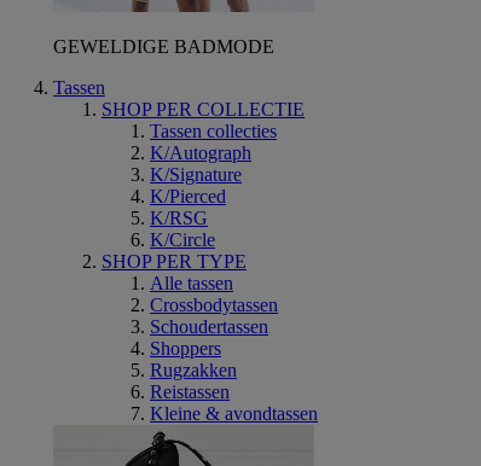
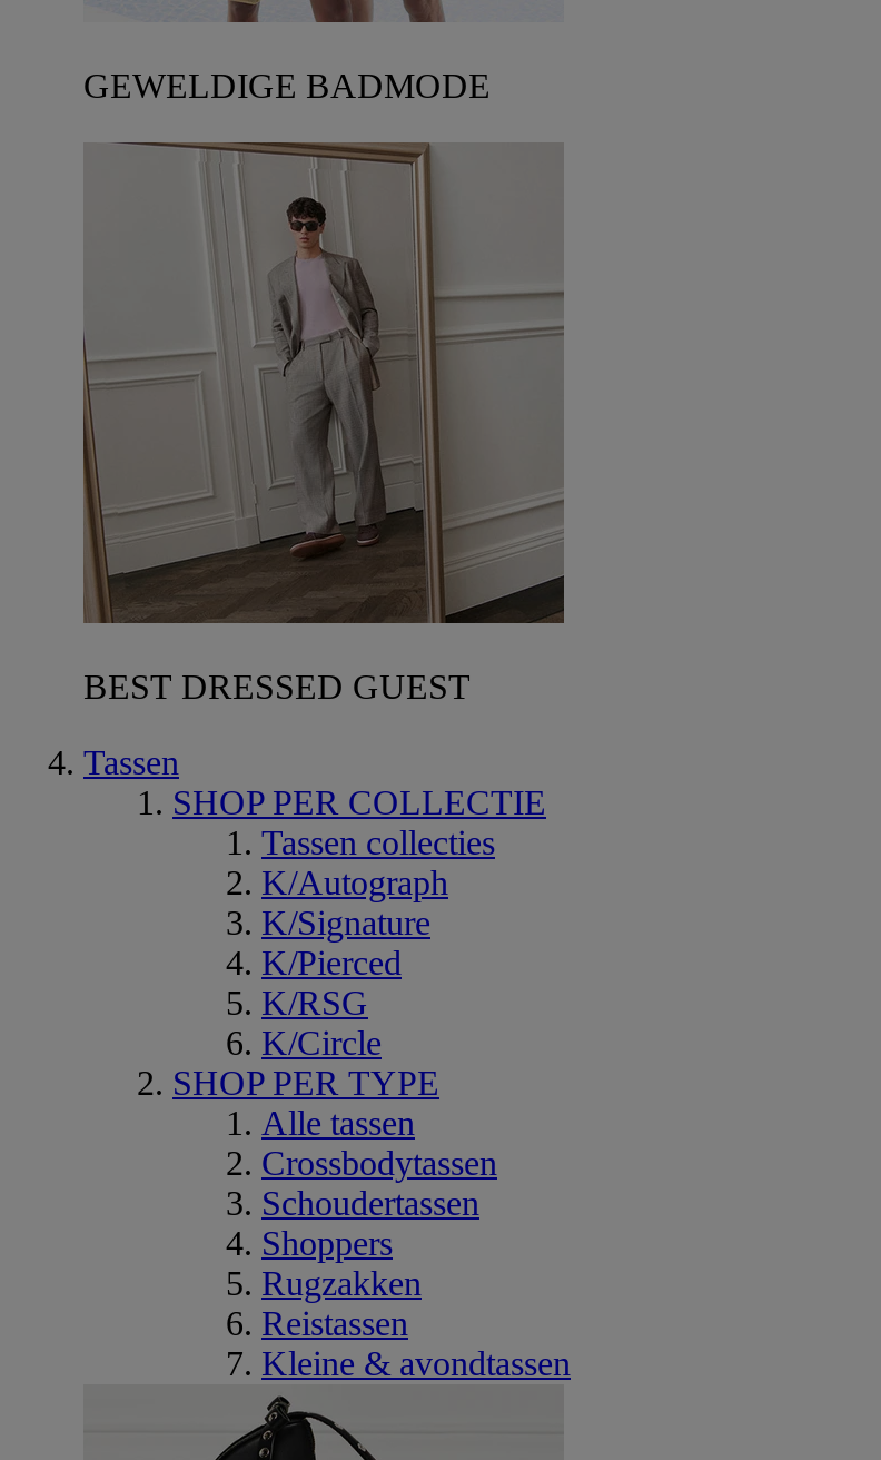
none -> [81,140,566,706] [image] | BEST DRESSED GUEST

